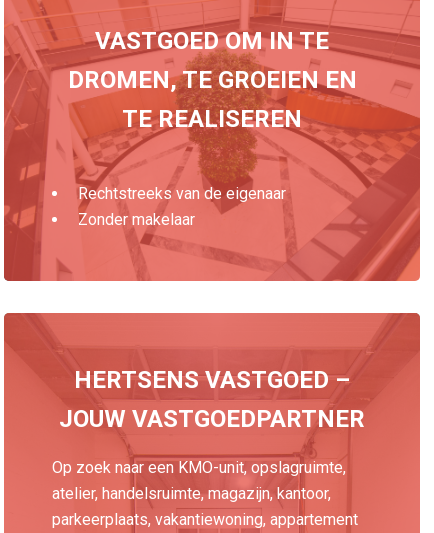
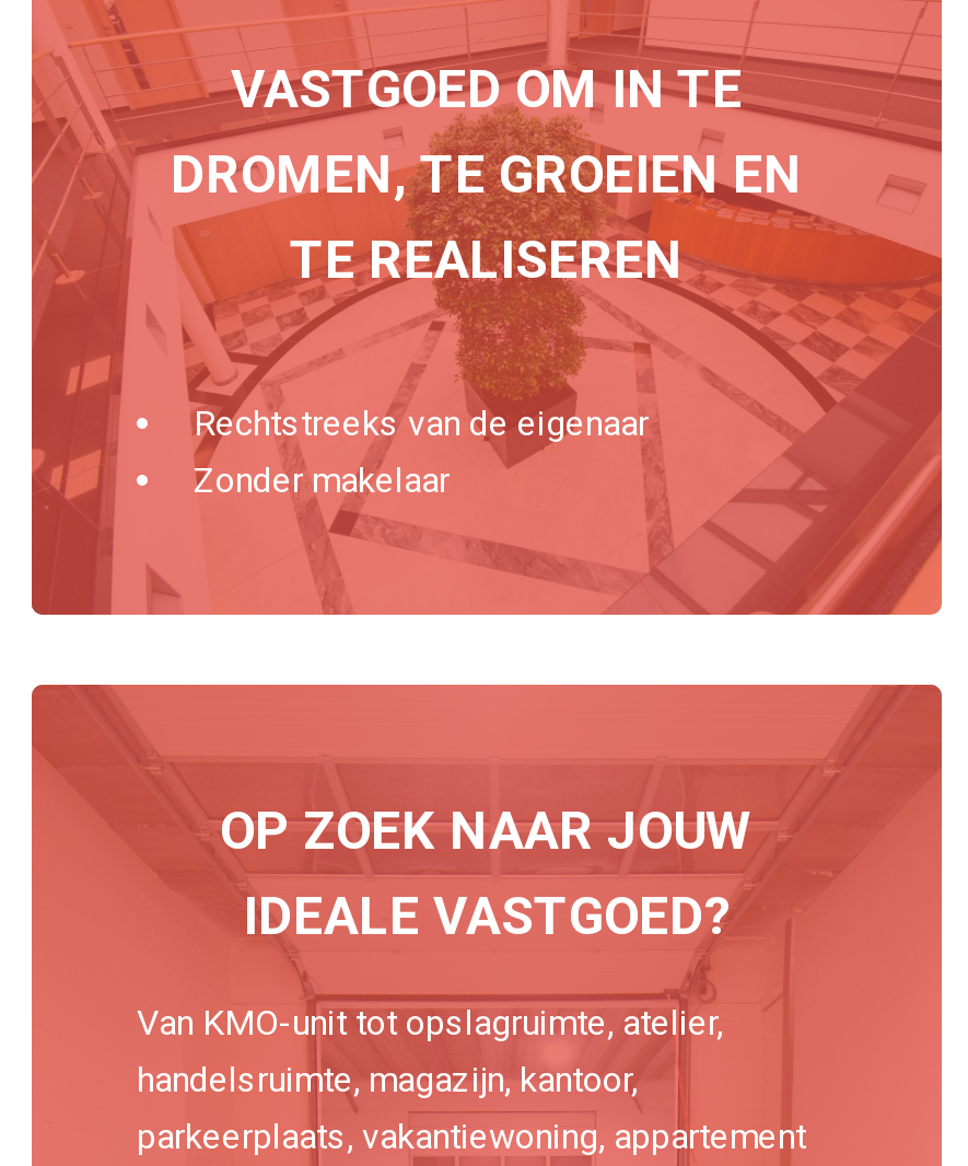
[59,366,365,433] HERTSENS VASTGOED – | JOUW VASTGOEDPARTNER -> [220,801,754,947] OP ZOEK NAAR JOUW | IDEALE VASTGOED?
[52,458,346,503] Op zoek naar een KMO-unit, opslagruimte, | atelier, handelsruimte, magazijn, kantoor, -> [137,1002,723,1100] Van KMO-unit tot opslagruimte, atelier, | handelsruimte, magazijn, kantoor,

